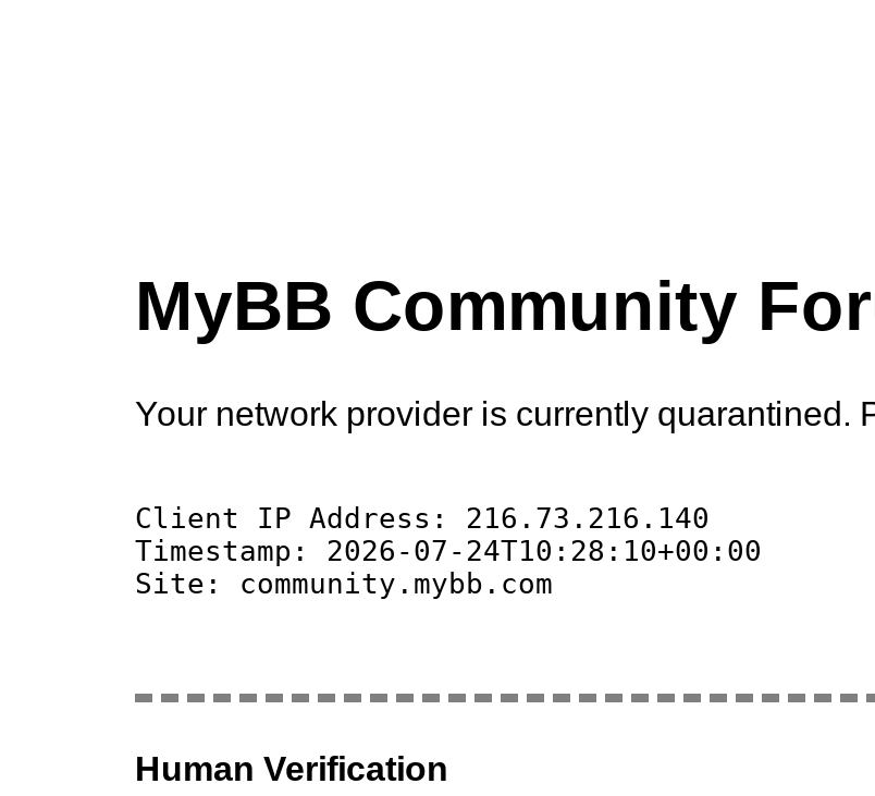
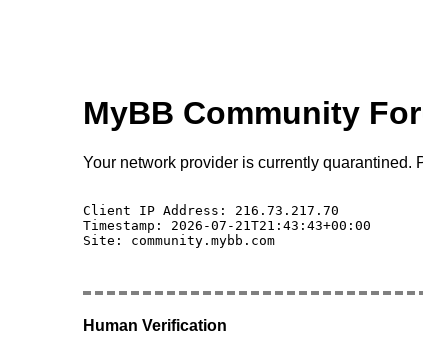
[135,502,727,534] Client IP Address: 216.73.216.140 -> [83,203,347,218] Client IP Address: 216.73.217.70
[135,534,762,567] Timestamp: 2026-07-24T10:28:10+00:00 -> [83,218,371,233] Timestamp: 2026-07-21T21:43:43+00:00

